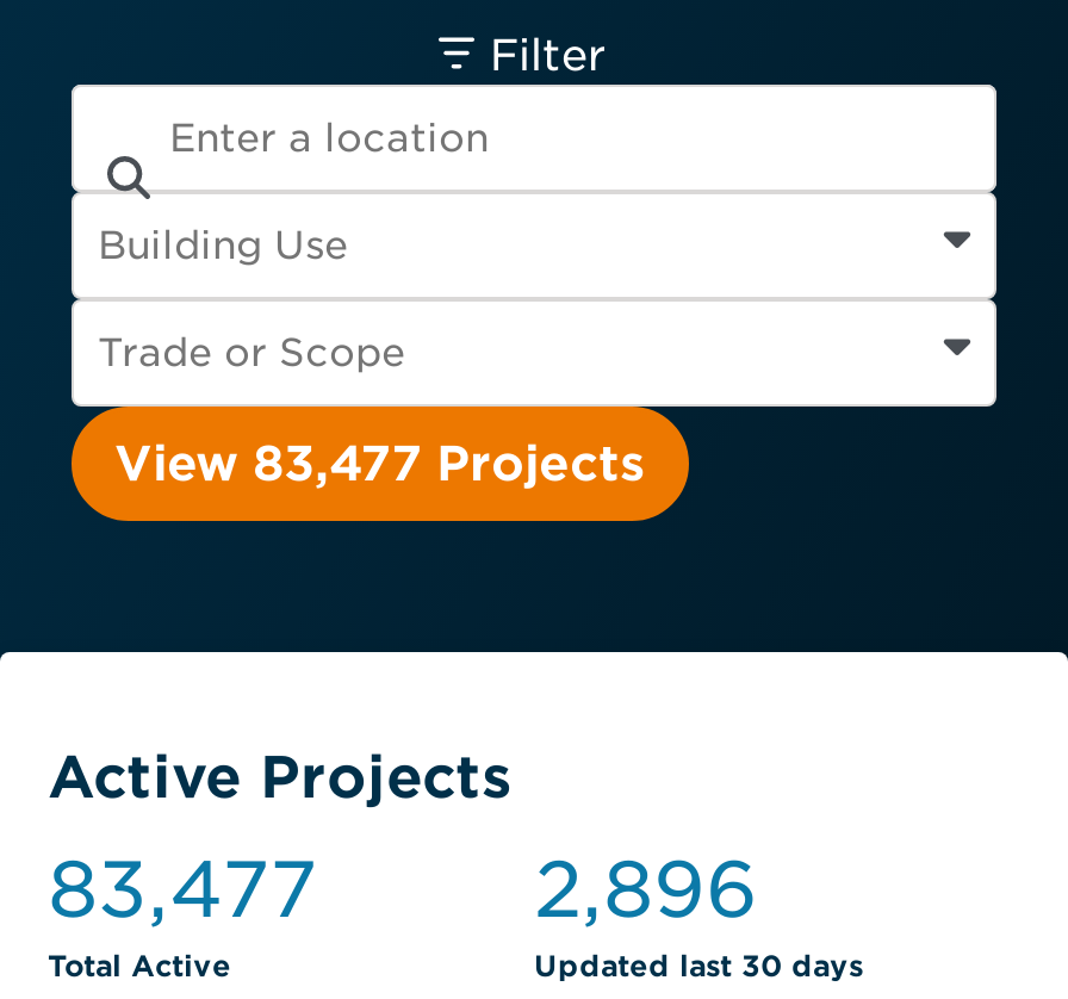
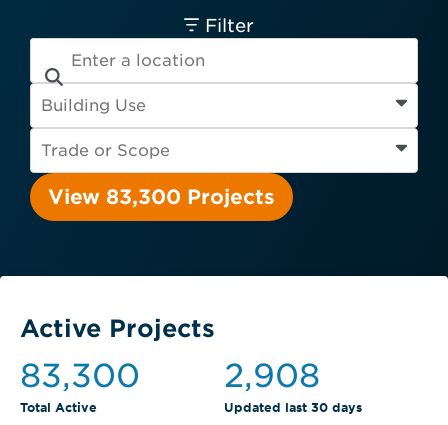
[114,435,646,492] View 83,477 Projects -> [48,185,275,209] View 83,300 Projects
[48,843,317,936] 83,477 -> [20,356,140,395] 83,300
[534,843,758,936] 2,896 -> [224,356,320,395] 2,908

